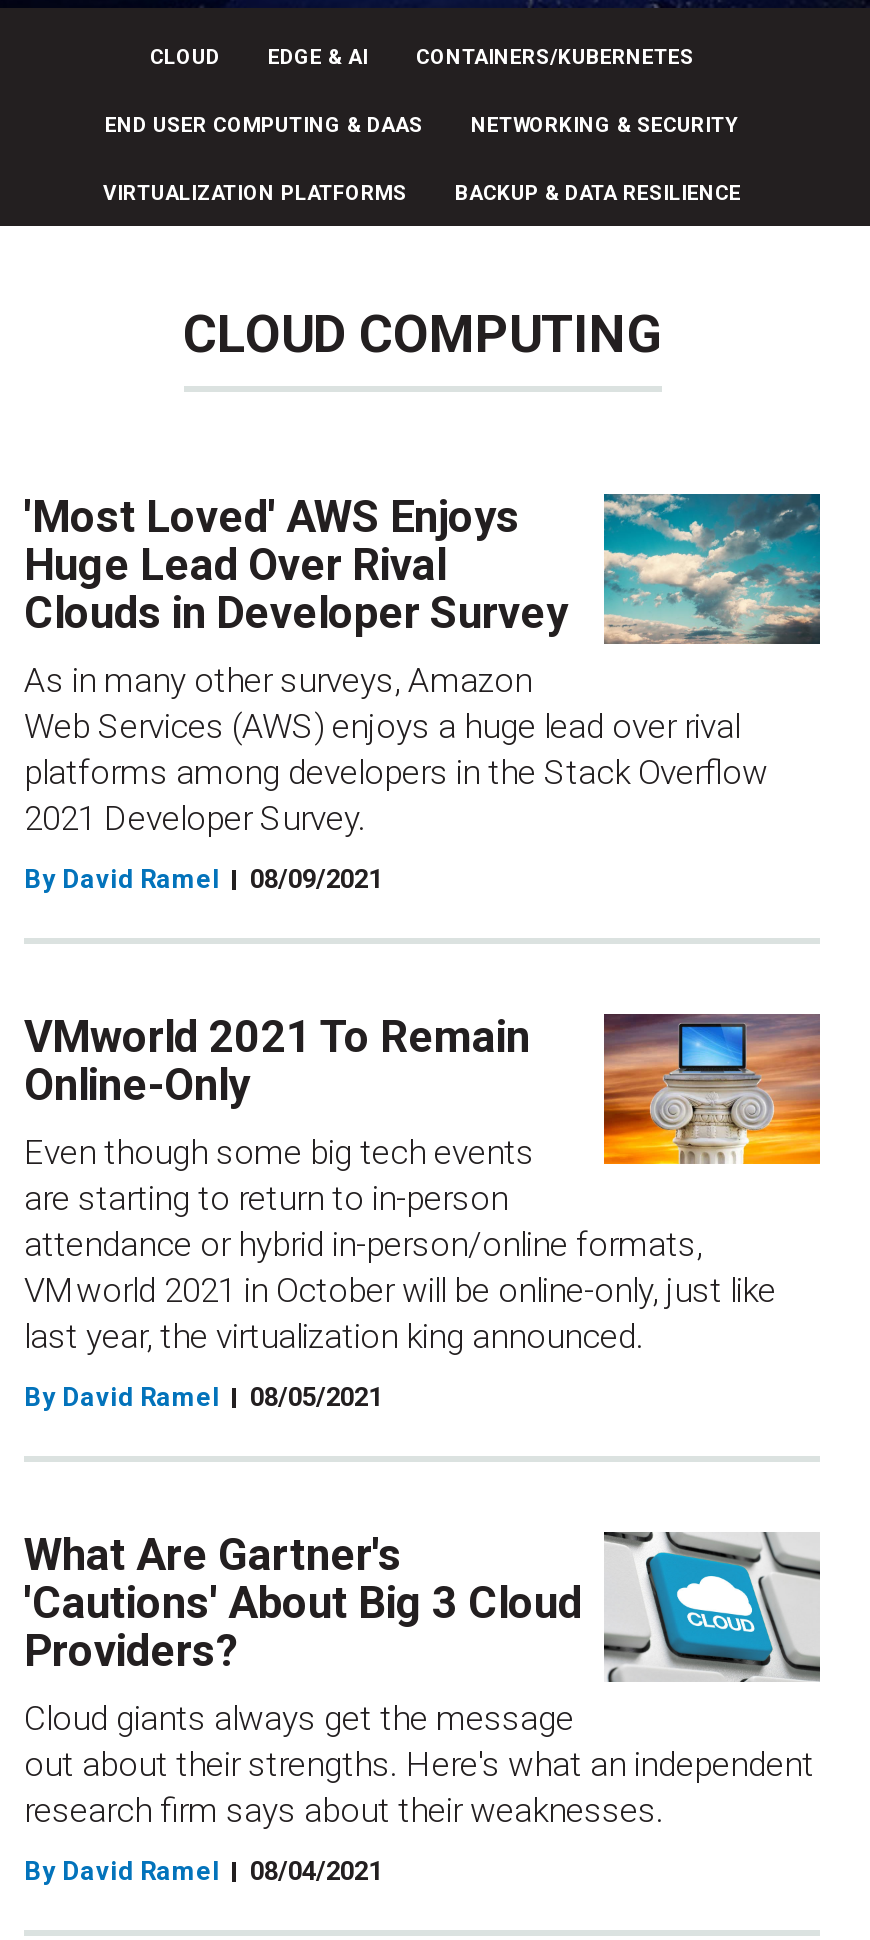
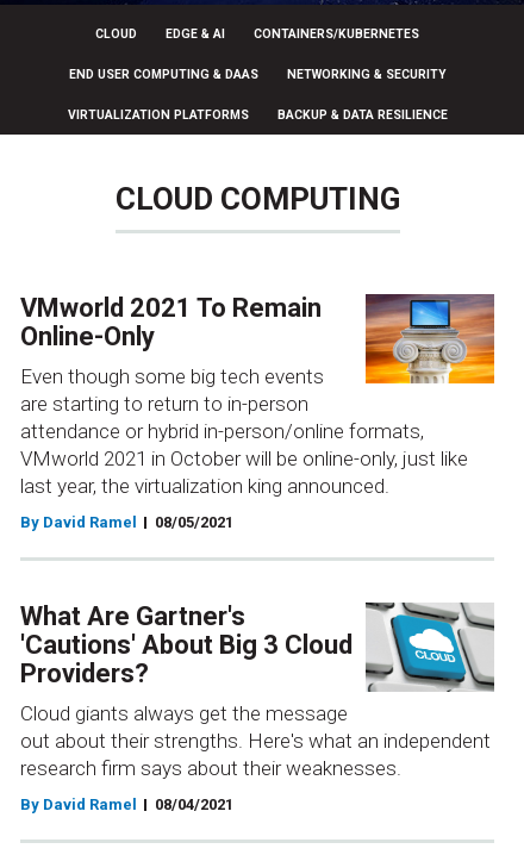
[24,492,822,894] [image] | 'Most Loved' AWS Enjoys | Huge Lead Over Rival | Clouds in Developer Survey | As in many other surveys, Amazon | Web Services (AWS) enjoys a huge lead over rival | platforms among developers in the Stack Overflow | 2021 Developer Survey. | By David Ramel | 08/09/2021 -> none

